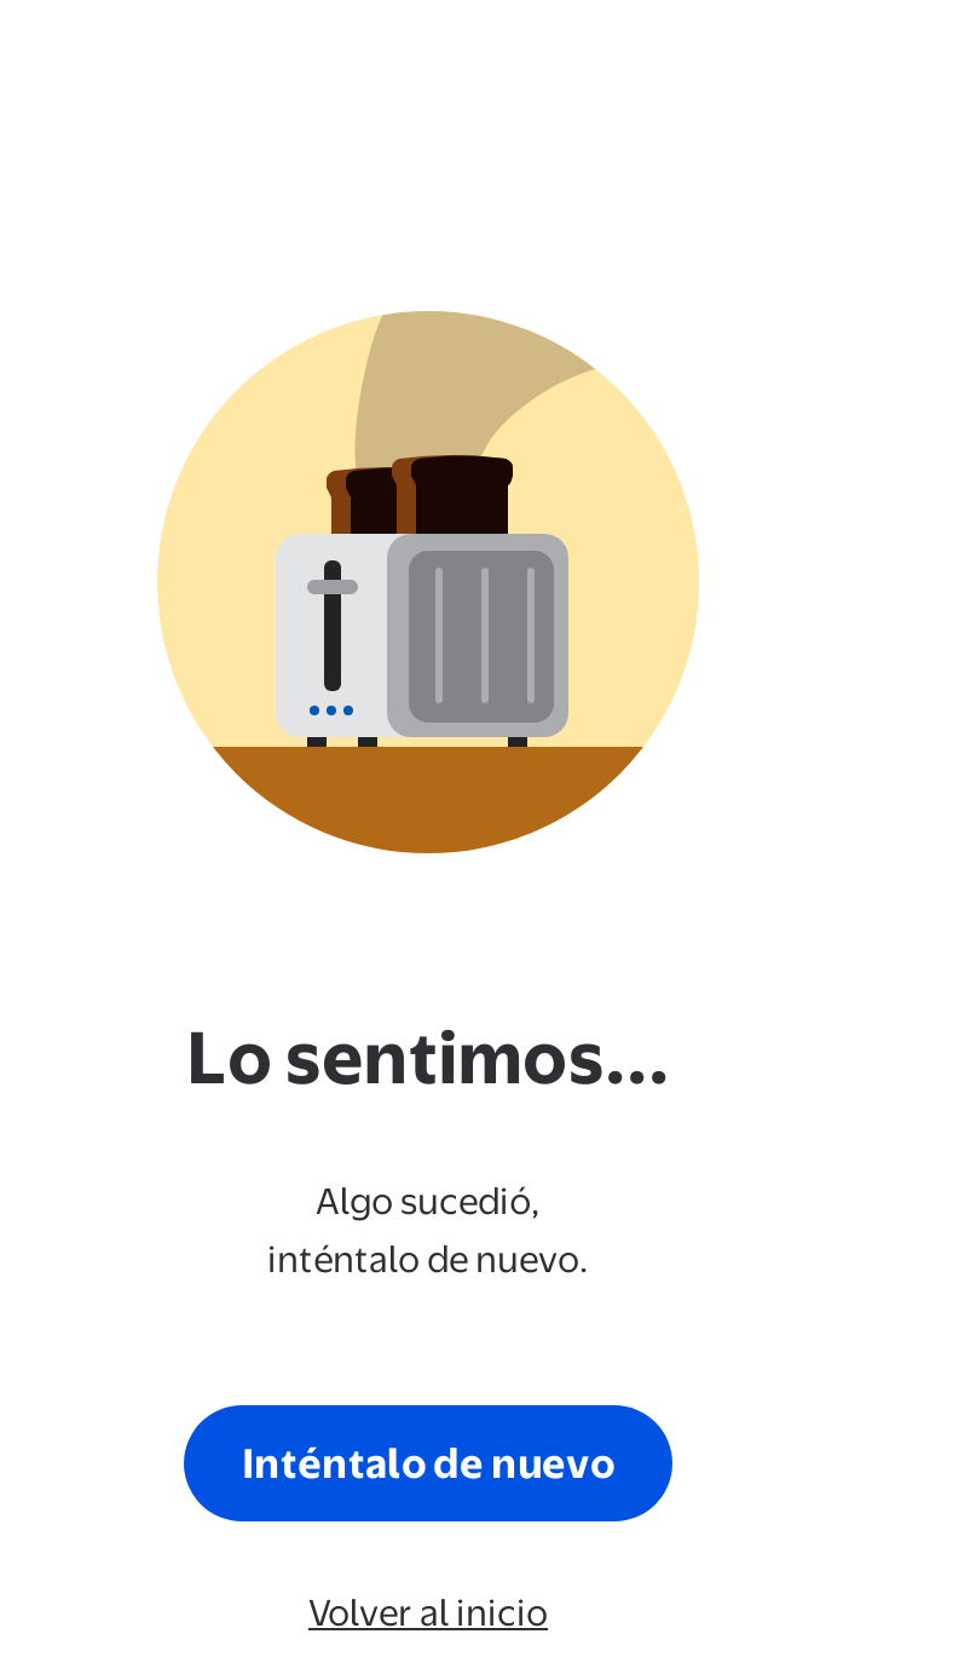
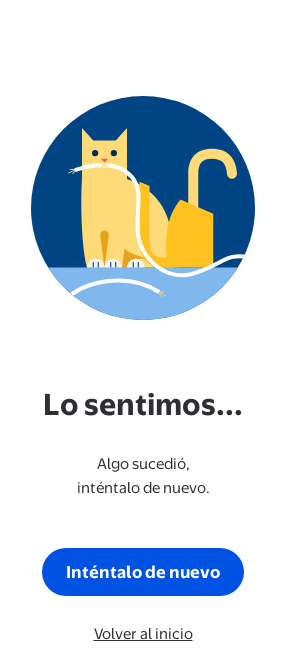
[157,311,699,856] [image] -> [30,95,256,321] [image]

